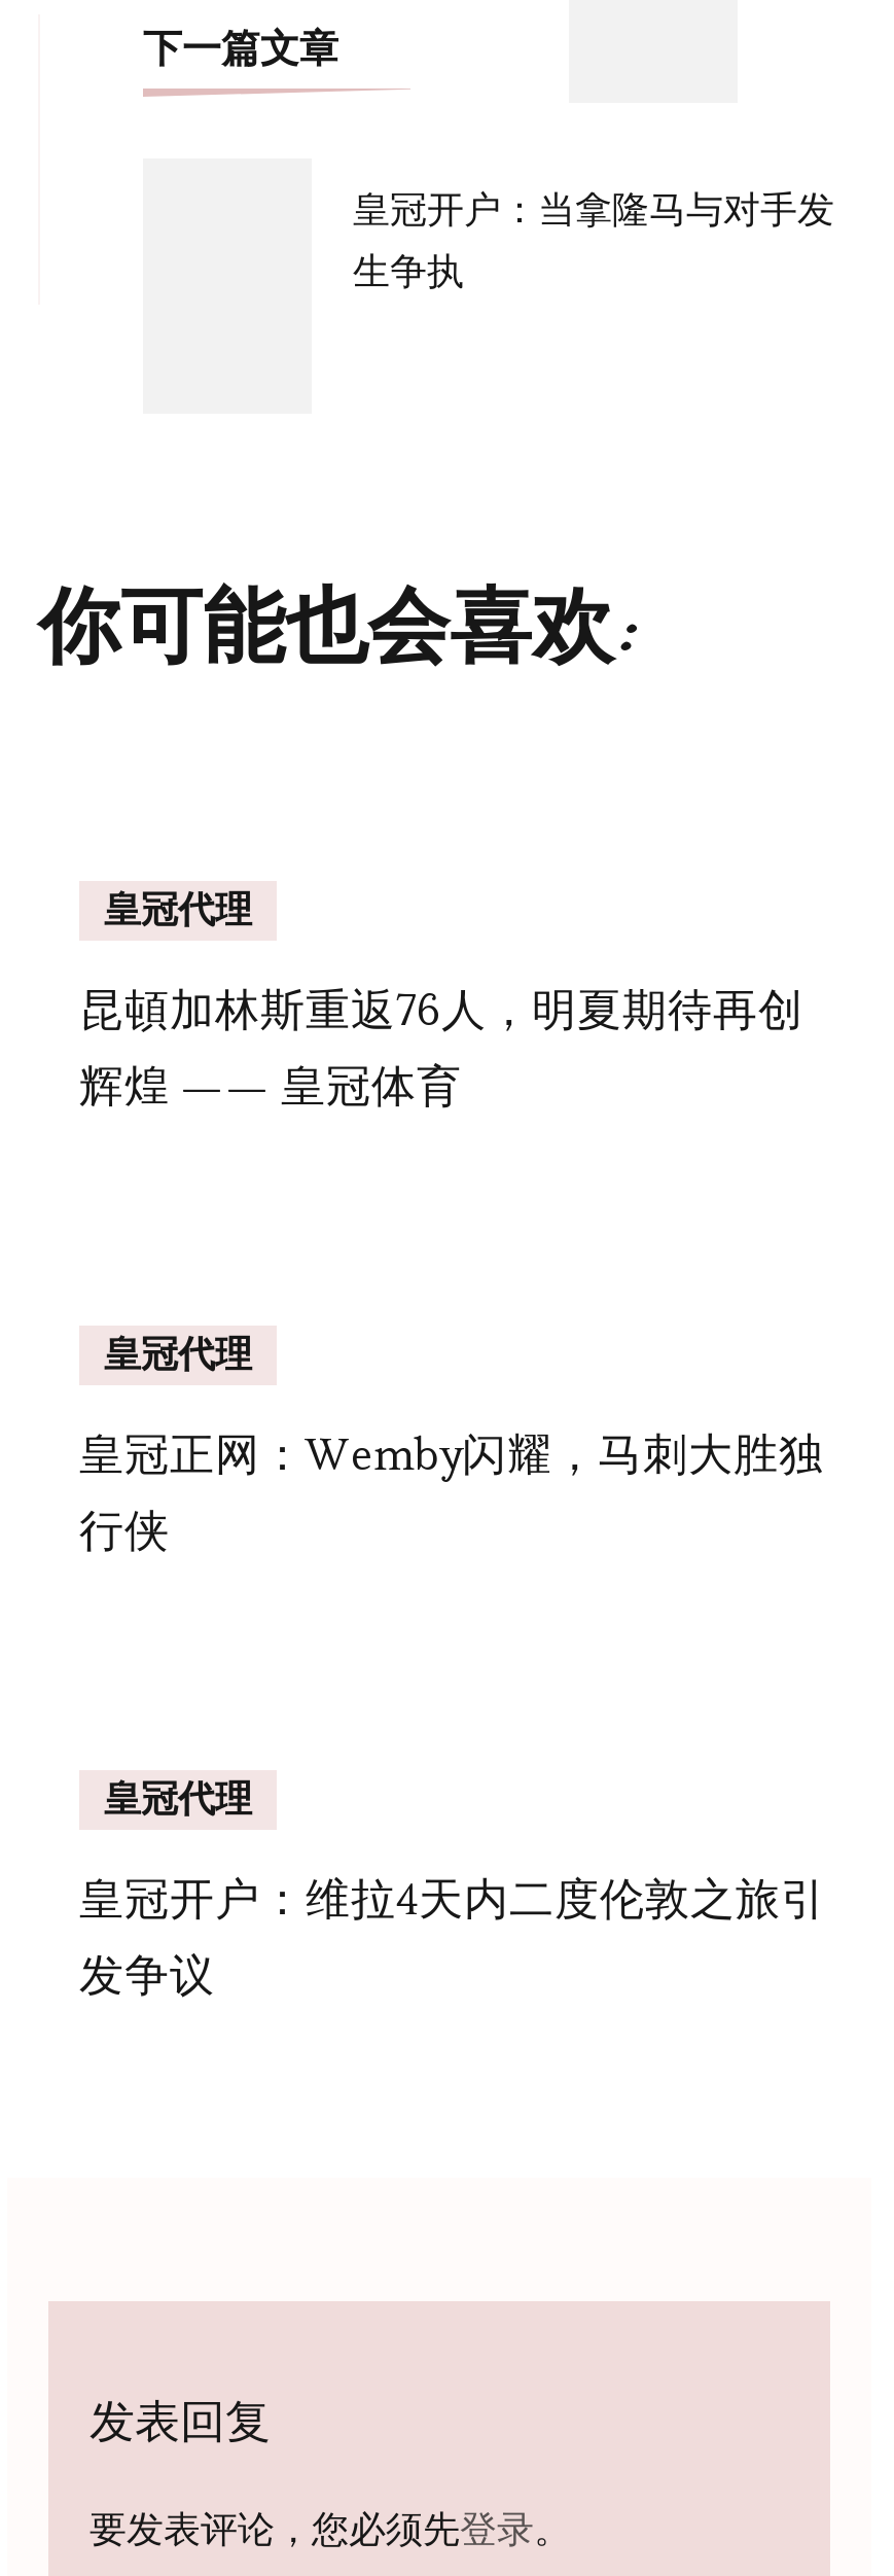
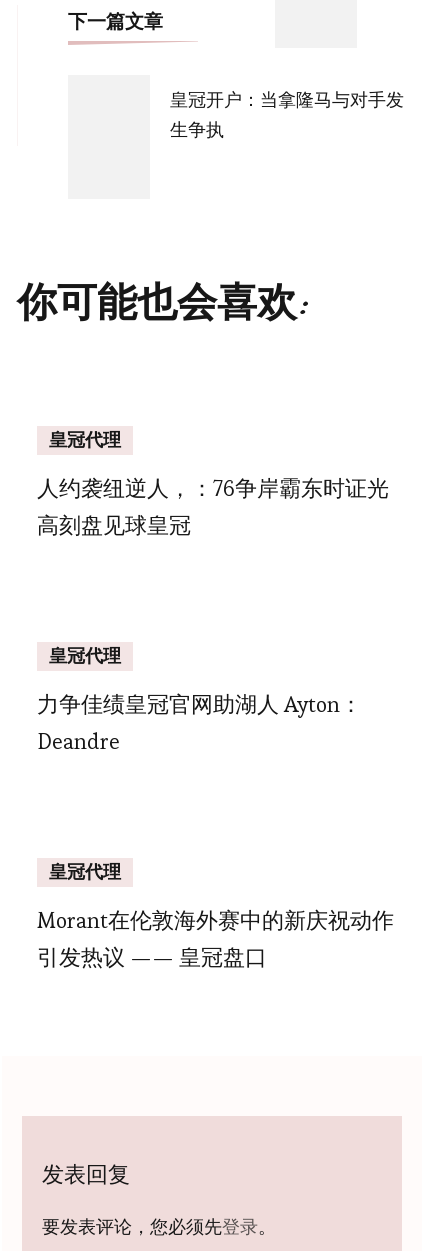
[79,981,803,1113] 昆頓加林斯重返76人，明夏期待再创 | 辉煌 —— 皇冠体育 -> [37,475,389,539] 人约袭纽逆人，：76争岸霸东时证光 | 高刻盘见球皇冠
[79,1426,824,1558] 皇冠正网：Wemby闪耀，马刺大胜独 | 行侠 -> [37,691,362,755] 力争佳绩皇冠官网助湖人 Ayton： | Deandre
[79,1871,826,2002] 皇冠开户：维拉4天内二度伦敦之旅引 | 发争议 -> [37,907,394,971] Morant在伦敦海外赛中的新庆祝动作 | 引发热议 —— 皇冠盘口

